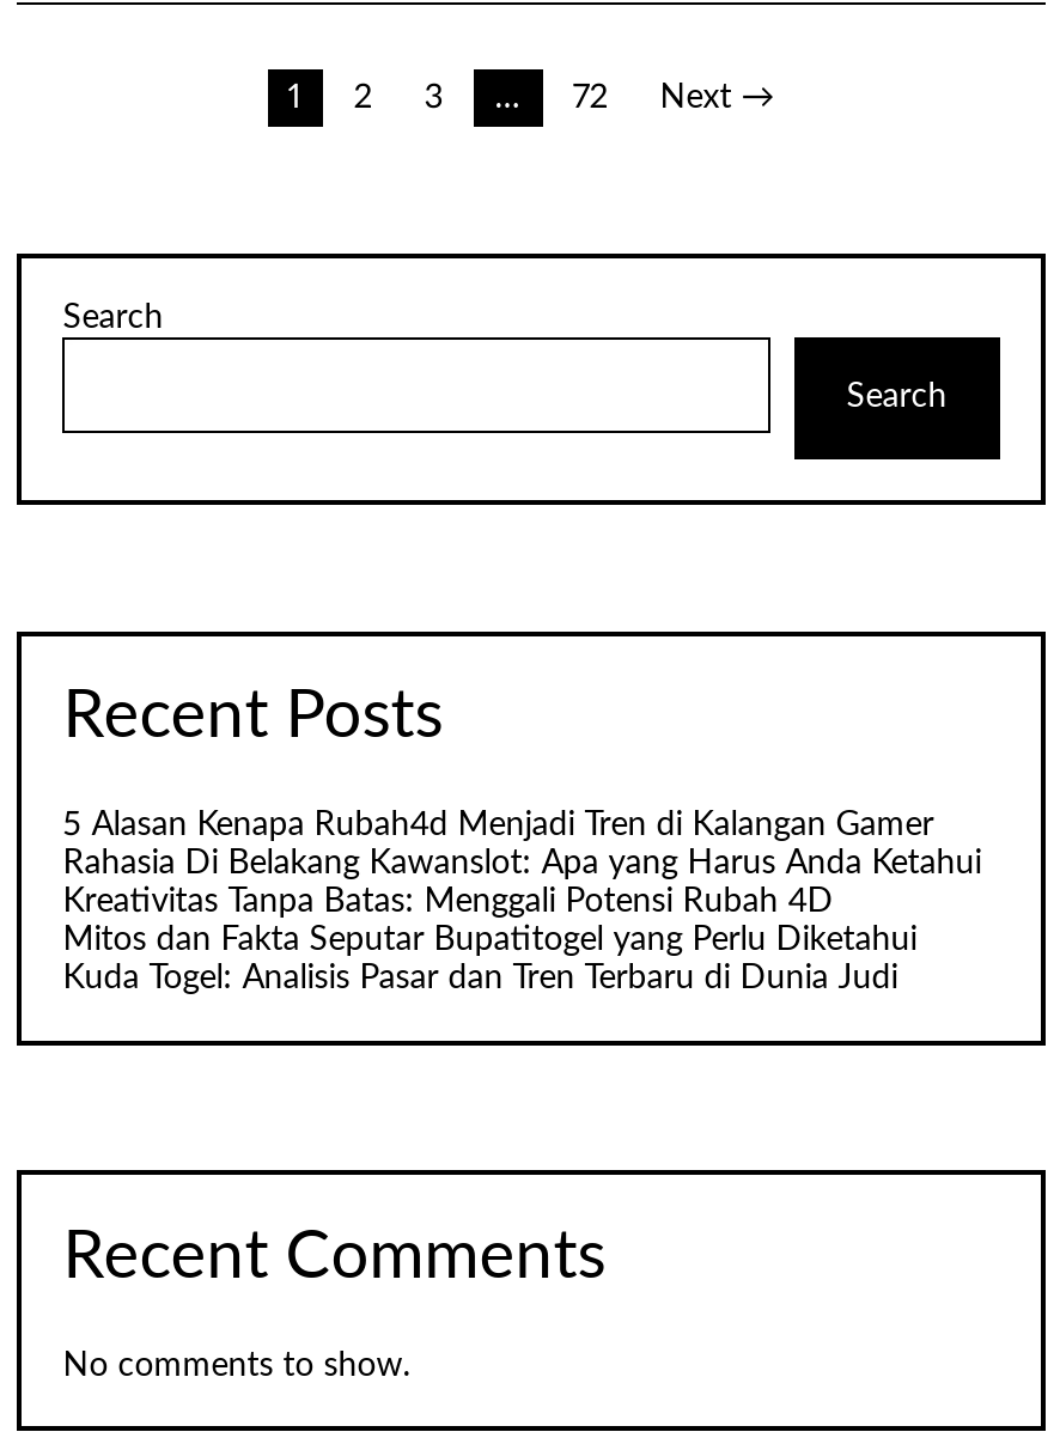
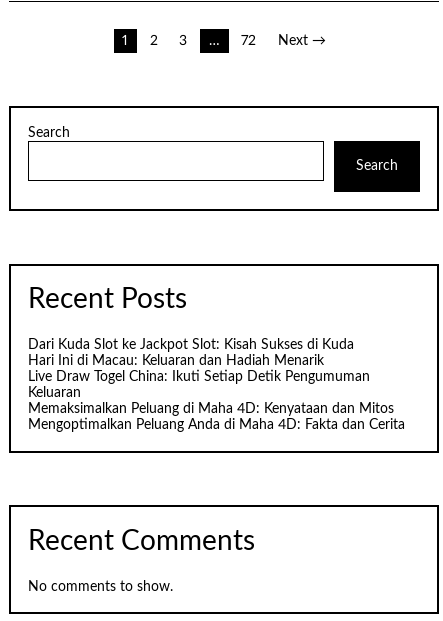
[63,809,982,996] 5 Alasan Kenapa Rubah4d Menjadi Tren di Kalangan Gamer | Rahasia Di Belakang Kawanslot: Apa yang Harus Anda Ketahui | Kreativitas Tanpa Batas: Menggali Potensi Rubah 4D | Mitos dan Fakta Seputar Bupatitogel yang Perlu Diketahui | Kuda Togel: Analisis Pasar dan Tren Terbaru di Dunia Judi -> [28,338,405,432] Dari Kuda Slot ke Jackpot Slot: Kisah Sukses di Kuda | Hari Ini di Macau: Keluaran dan Hadiah Menarik | Live Draw Togel China: Ikuti Setiap Detik Pengumuman | Keluaran | Memaksimalkan Peluang di Maha 4D: Kenyataan dan Mitos | Mengoptimalkan Peluang Anda di Maha 4D: Fakta dan Cerita

